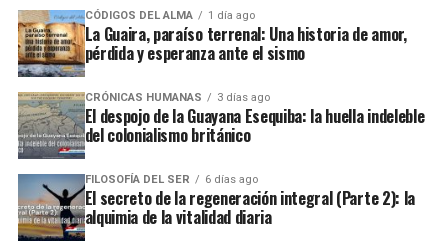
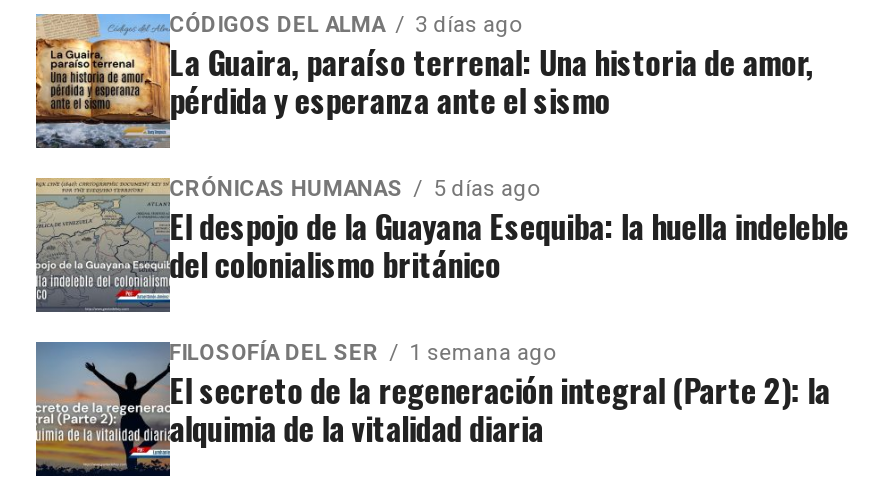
[85,9,255,22] CÓDIGOS DEL ALMA 1 día ago -> [169,12,521,38] CÓDIGOS DEL ALMA 3 días ago
[85,91,270,104] CRÓNICAS HUMANAS 3 días ago -> [169,176,539,202] CRÓNICAS HUMANAS 5 días ago
[85,173,258,186] FILOSOFÍA DEL SER 6 días ago -> [169,340,555,366] FILOSOFÍA DEL SER 1 semana ago

